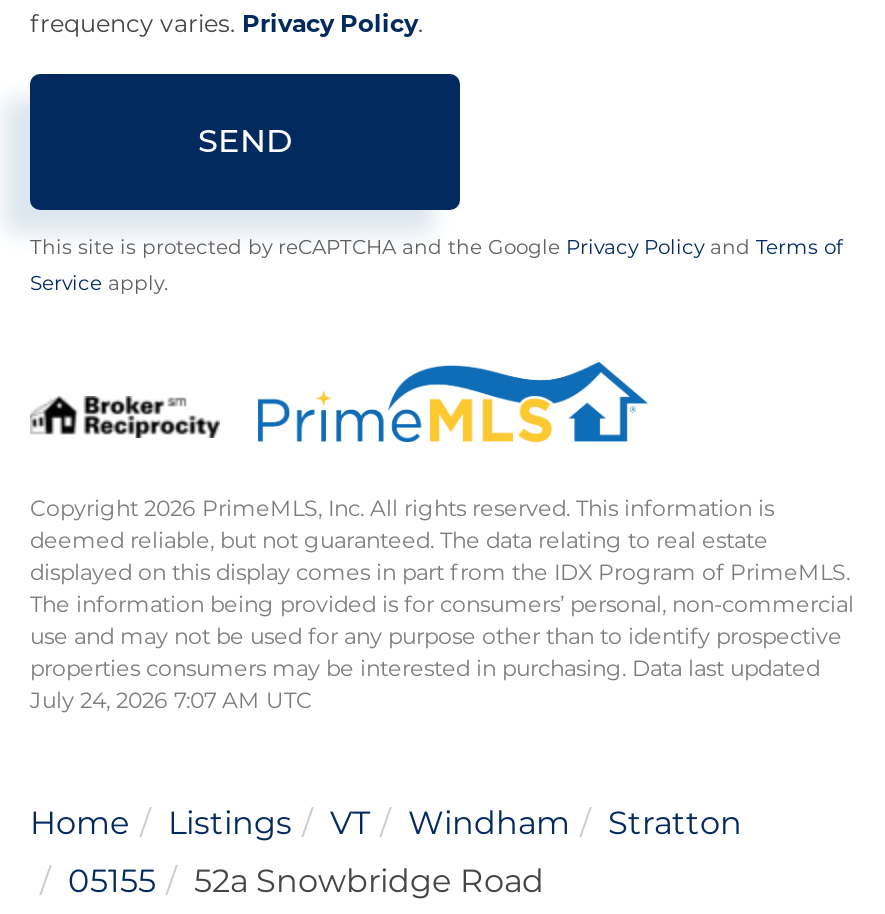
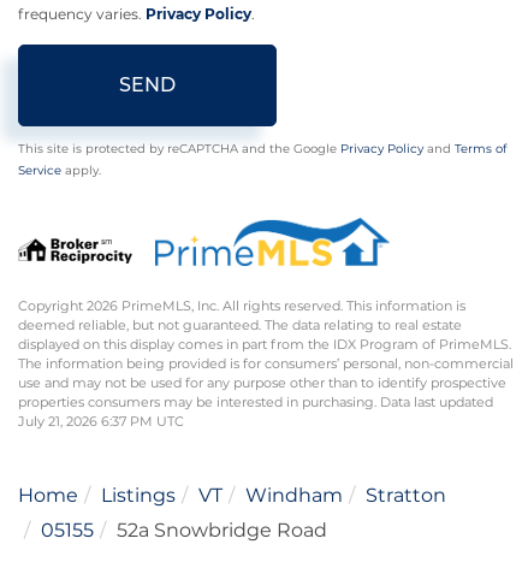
[30,687,312,715] July 24, 2026 7:07 AM UTC -> [18,413,184,430] July 21, 2026 6:37 PM UTC

